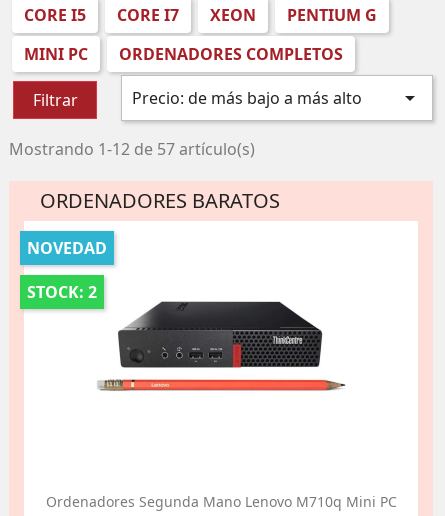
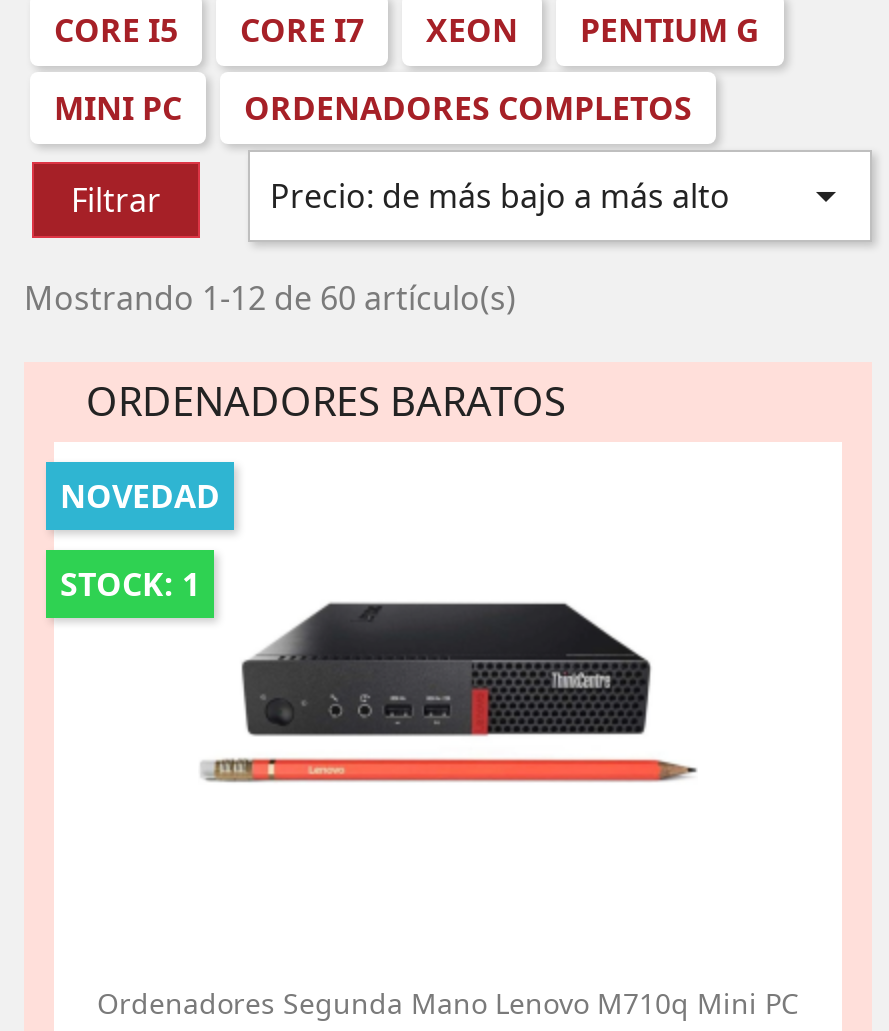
[9,138,255,160] Mostrando 1-12 de 57 artículo(s) -> [24,276,516,320] Mostrando 1-12 de 60 artículo(s)
[27,281,97,303] STOCK: 2 -> [60,562,200,606] STOCK: 1

